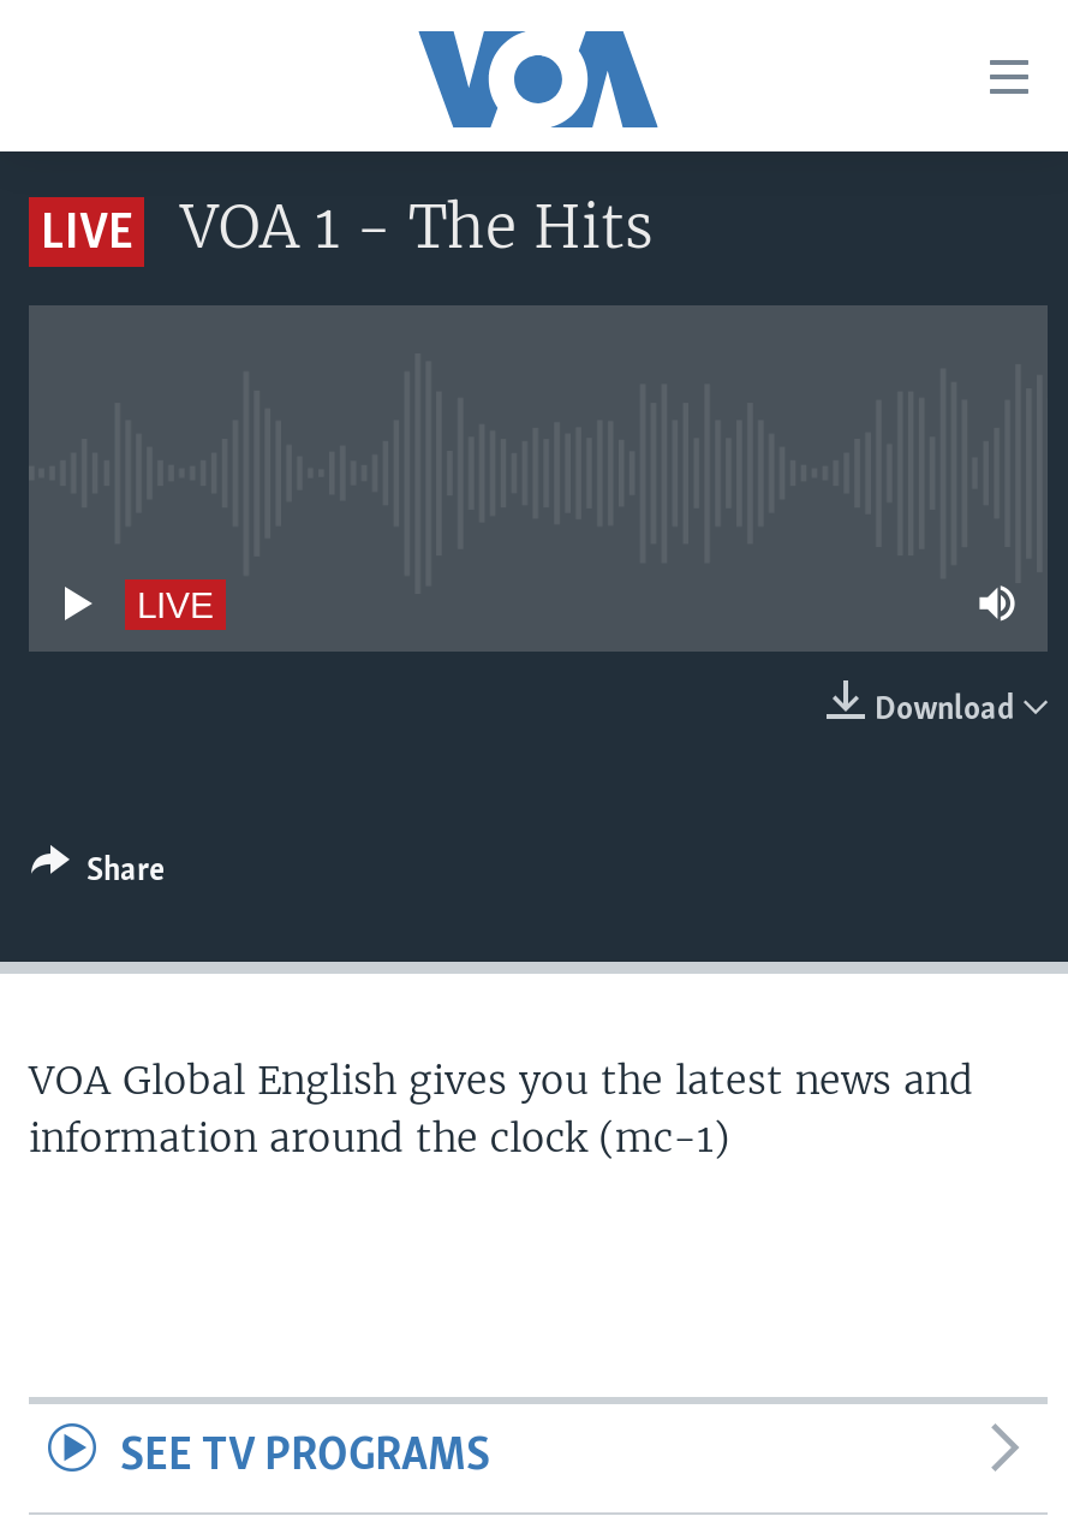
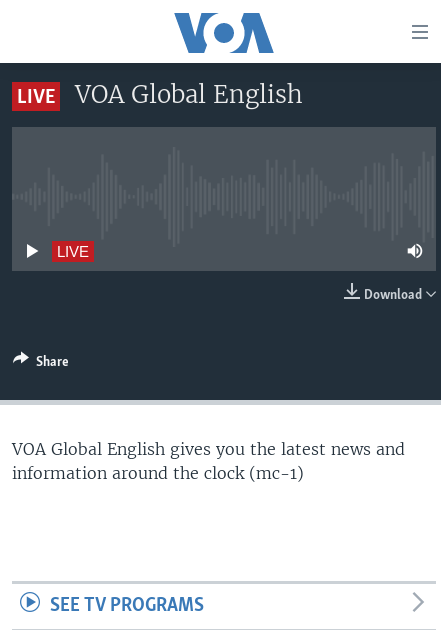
[180,190,654,264] VOA 1 - The Hits -> [75,79,303,110] VOA Global English

